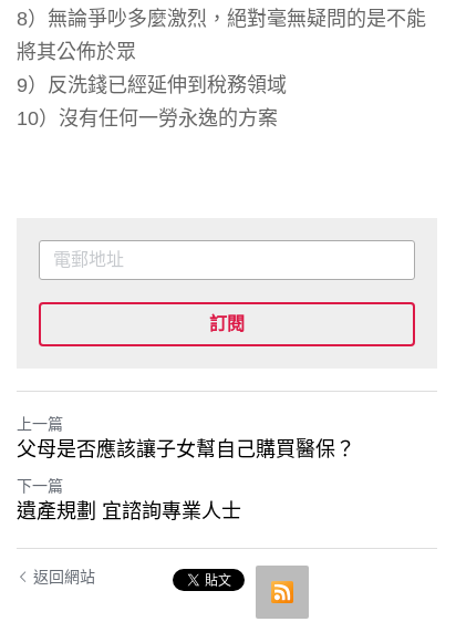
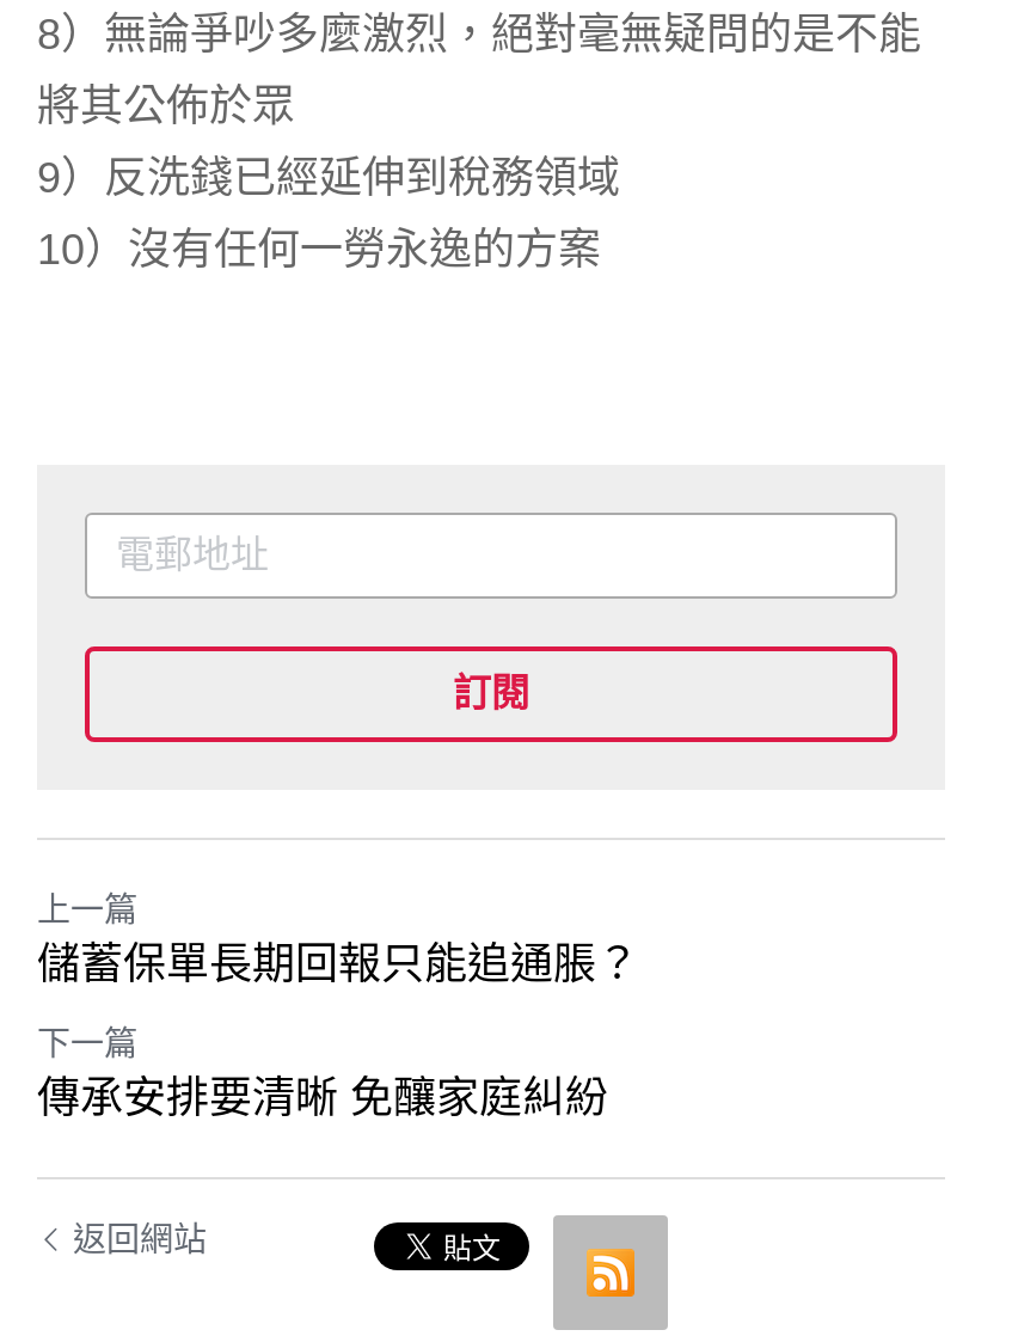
[17,438,355,460] 父母是否應該讓子女幫自己購買醫保？ -> [37,940,639,988] 儲蓄保單長期回報只能追通脹？
[17,500,241,522] 遺產規劃 宜諮詢專業人士 -> [37,1074,608,1122] 傳承安排要清晰 免釀家庭糾紛

